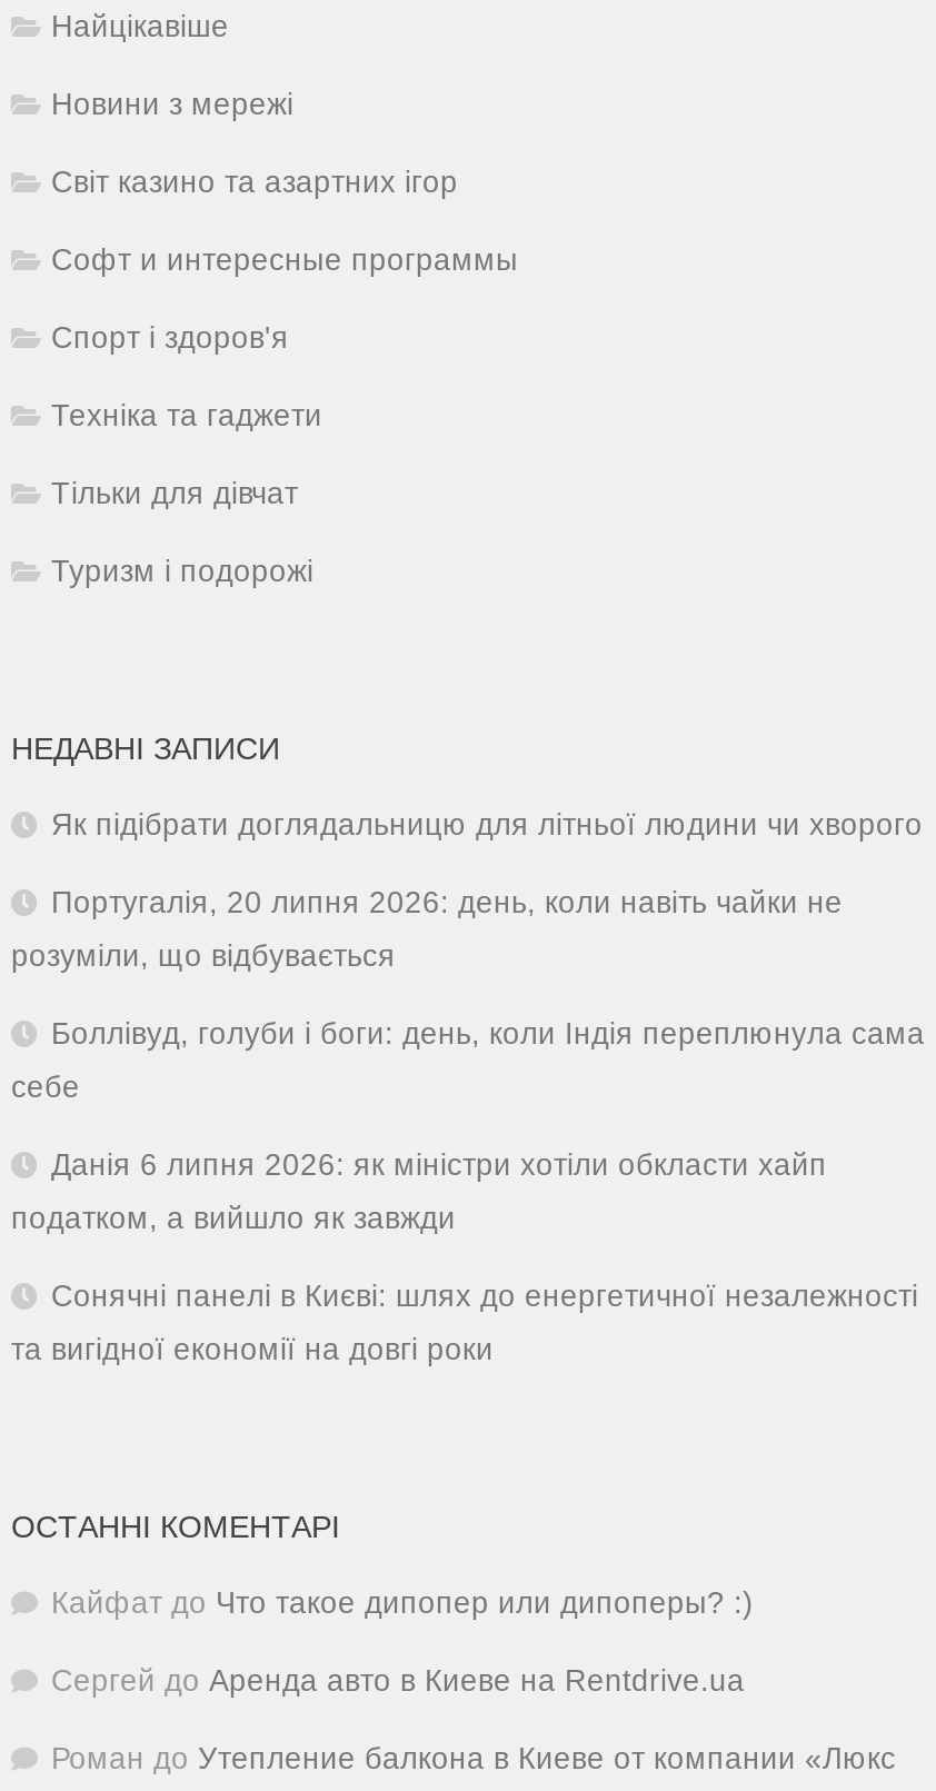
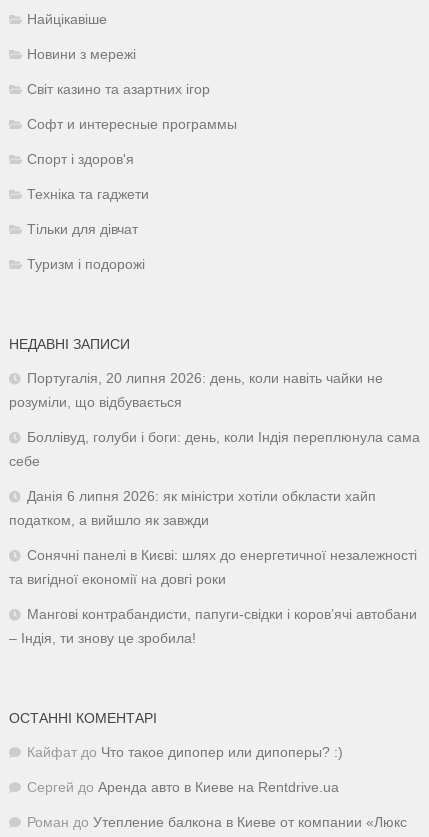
[51,809,923,842] Як підібрати доглядальницю для літньої людини чи хворого -> none
moved [11,886,925,1367] -> [9,371,420,587]: Португалія, 20 липня 2026: день, коли навіть чайки не | розуміли, що відбувається | Боллівуд, голуби і боги: день, коли Індія переплюнула сама | себе | Данія 6 липня 2026: як міністри хотіли обкласти хайп | податком, а вийшло як завжди | Сонячні панелі в Києві: шлях до енергетичної незалежності | та вигідної економії на довгі роки
none -> [9,607,417,646] Мангові контрабандисти, папуги-свідки і коров’ячі автобани | – Індія, ти знову це зробила!

